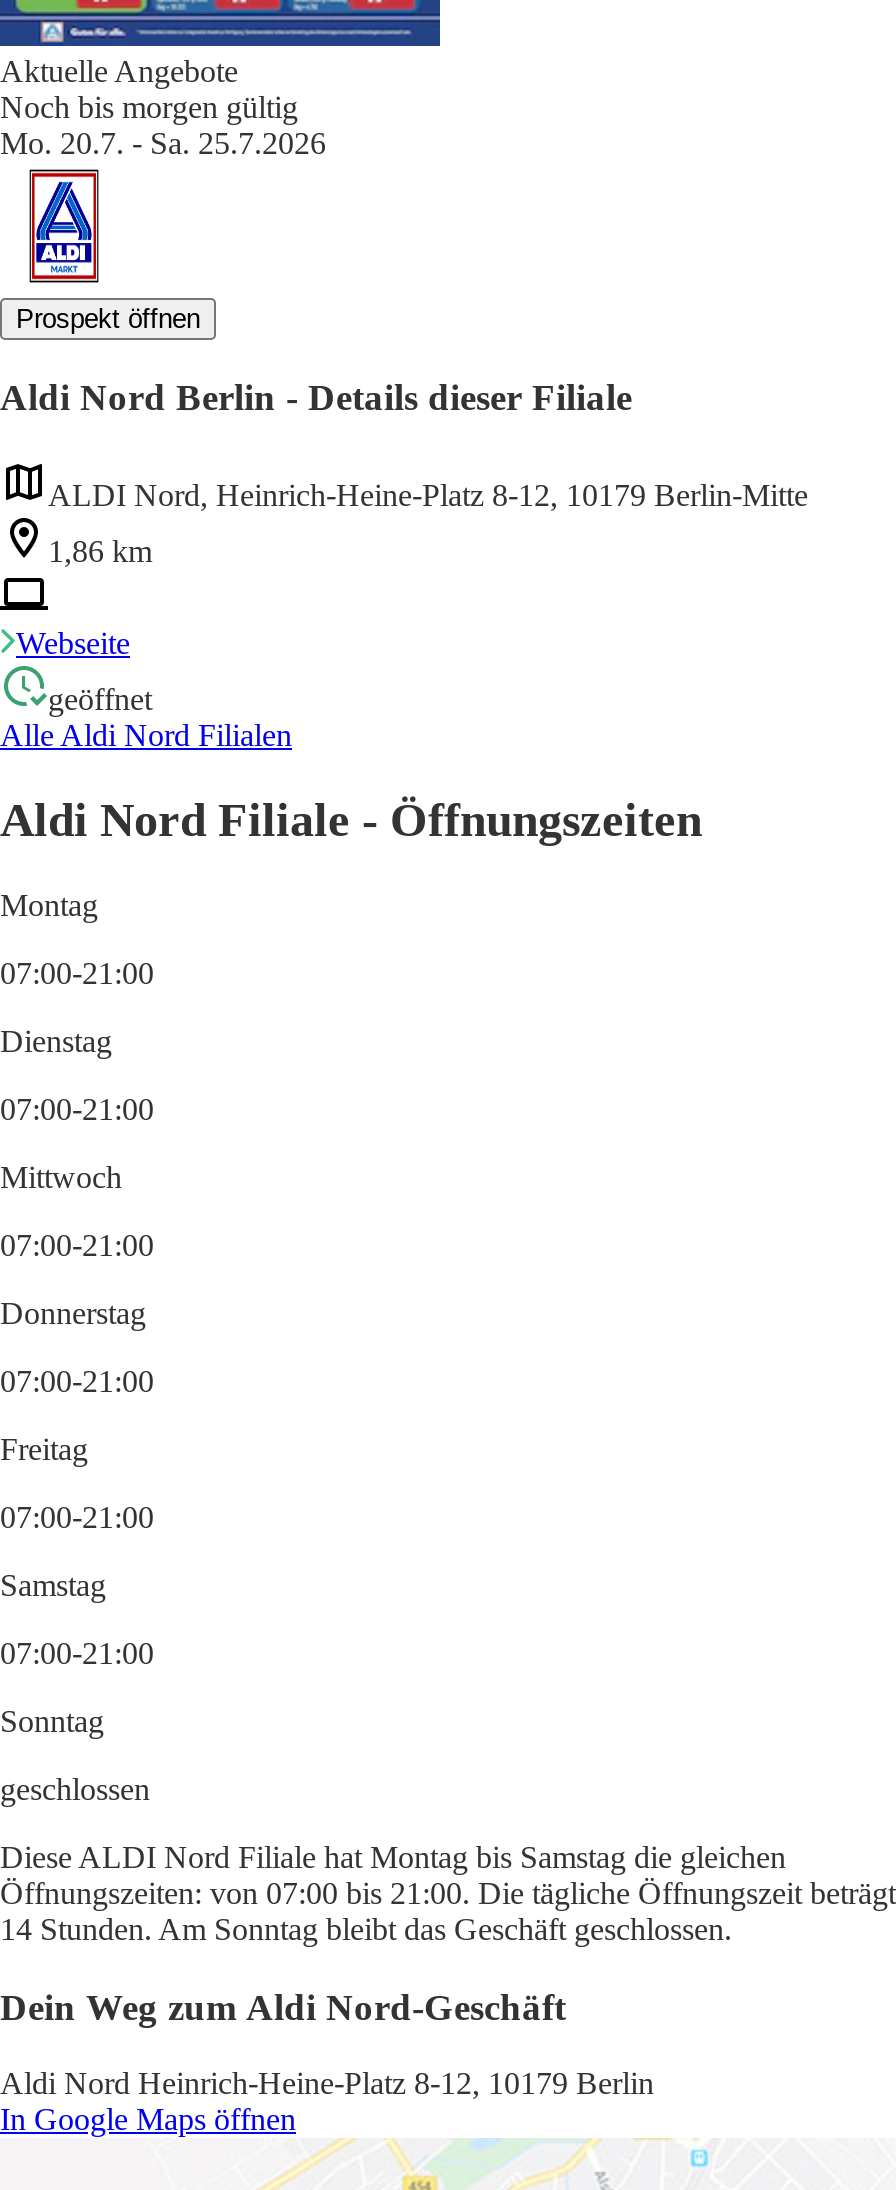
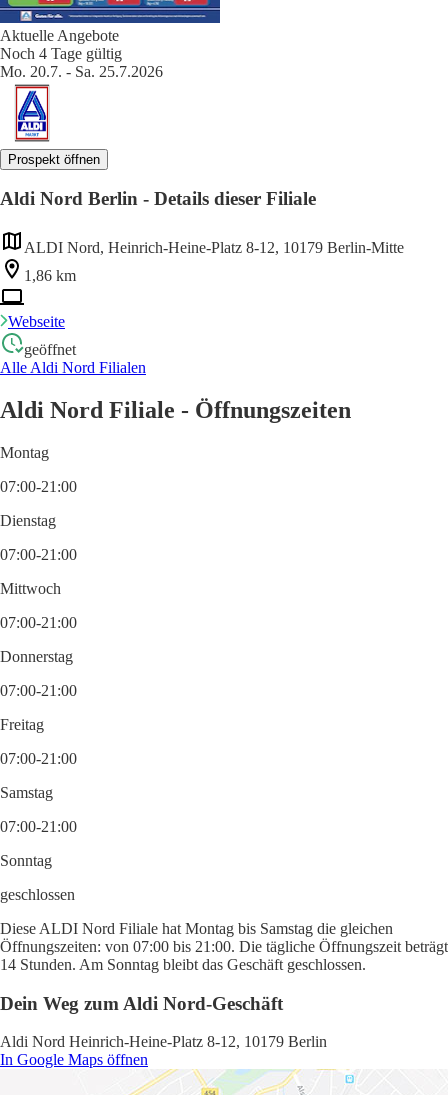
[0,89,298,123] Noch bis morgen gültig -> [0,44,122,61] Noch 4 Tage gültig

